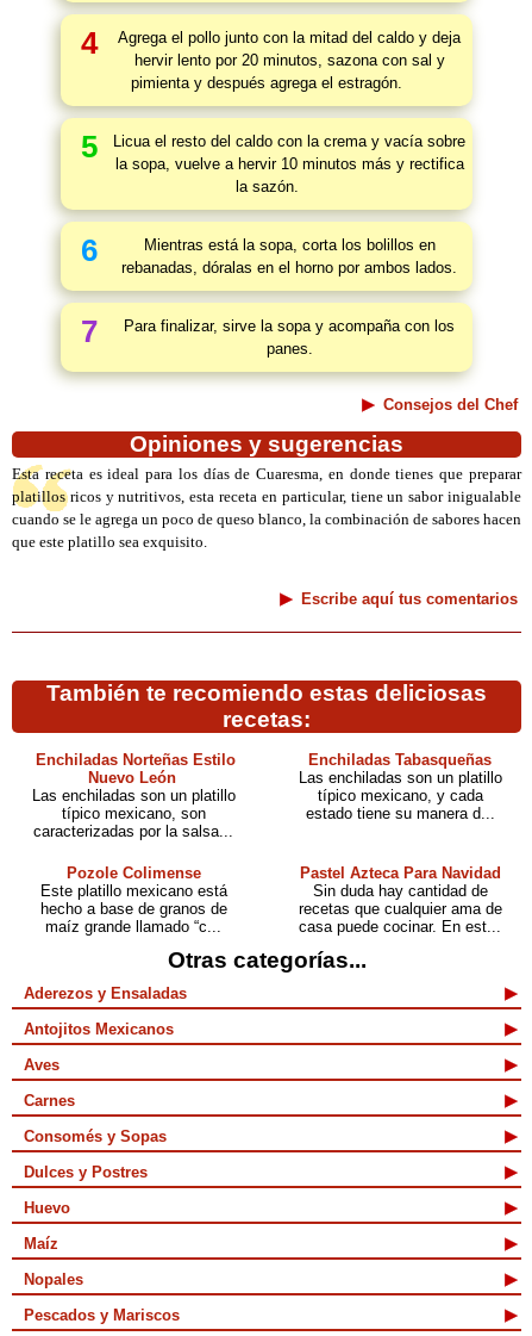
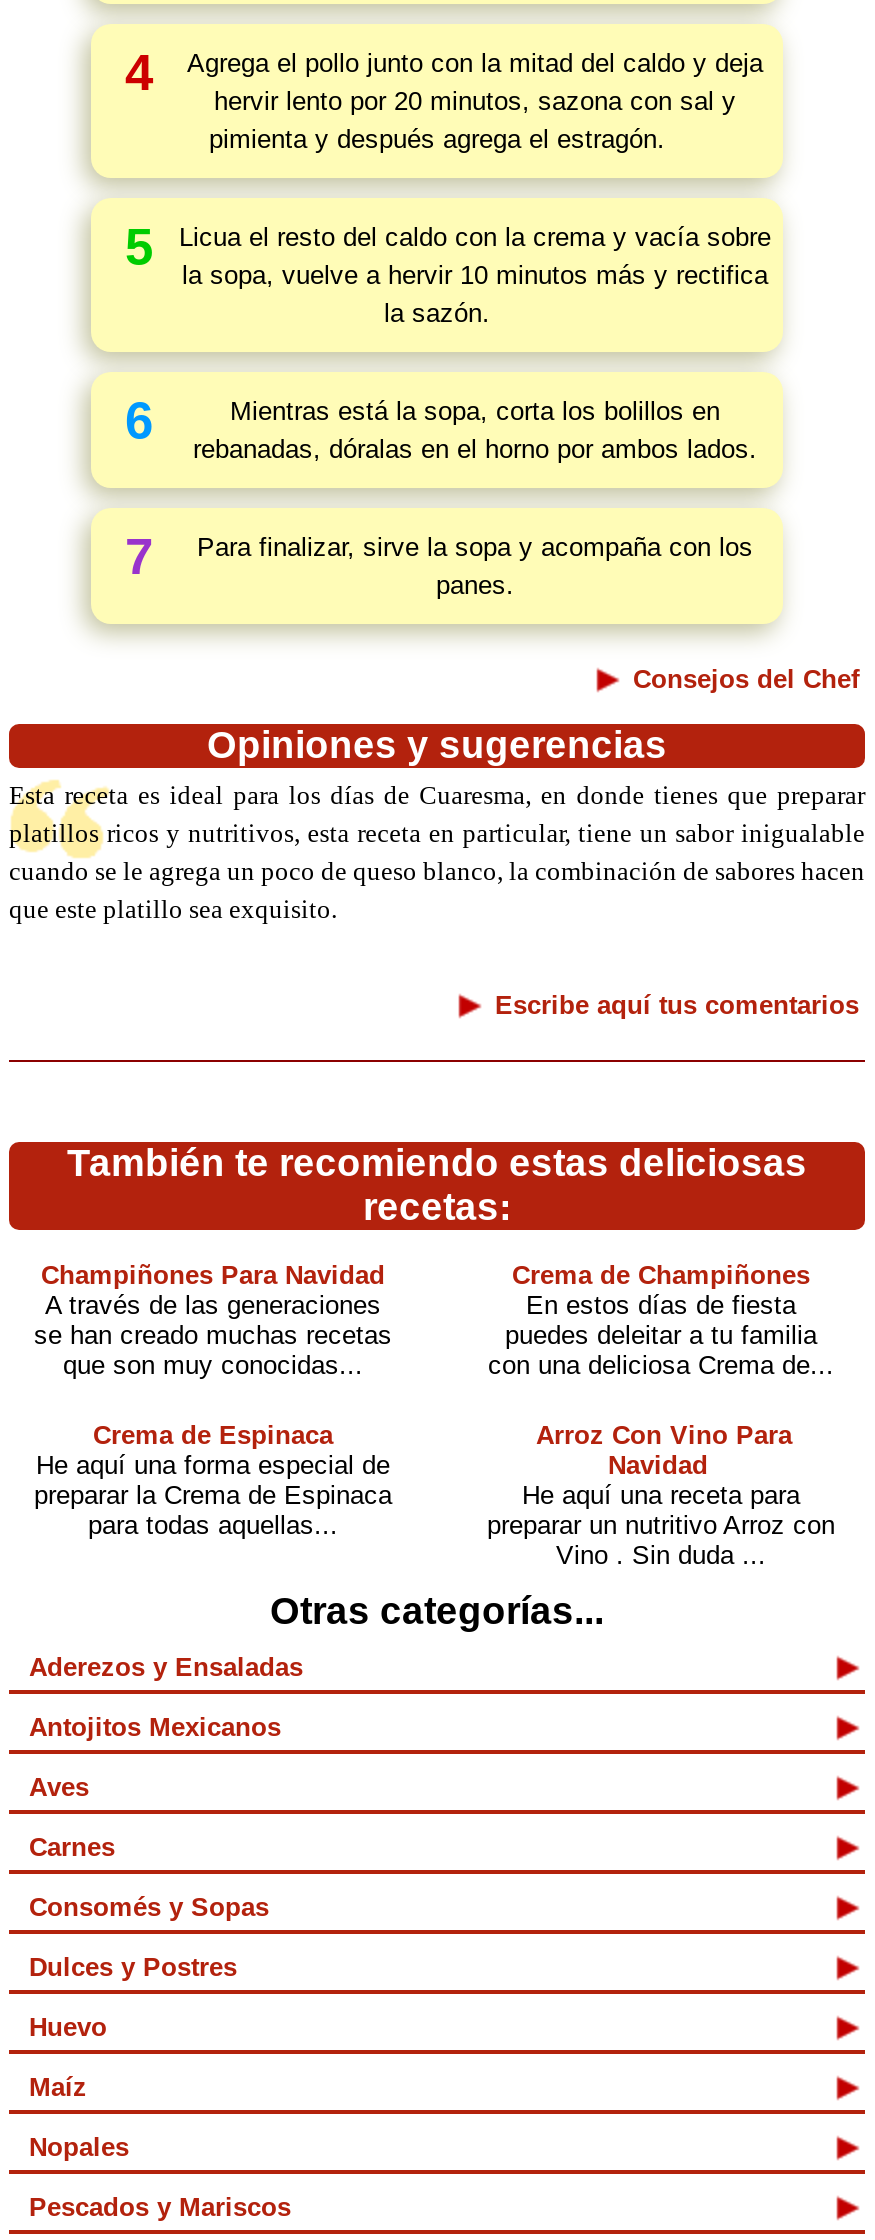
[32,751,235,840] Enchiladas Norteñas Estilo | Nuevo León | Las enchiladas son un platillo | típico mexicano, son | caracterizadas por la salsa... -> [34,1260,392,1380] Champiñones Para Navidad | A través de las generaciones | se han creado muchas recetas | que son muy conocidas...
[298,751,502,822] Enchiladas Tabasqueñas | Las enchiladas son un platillo | típico mexicano, y cada | estado tiene su manera d... -> [488,1260,834,1380] Crema de Champiñones | En estos días de fiesta | puedes deleitar a tu familia | con una deliciosa Crema de...
[40,864,227,936] Pozole Colimense | Este platillo mexicano está | hecho a base de granos de | maíz grande llamado “c... -> [34,1420,392,1540] Crema de Espinaca | He aquí una forma especial de | preparar la Crema de Espinaca | para todas aquellas...
[298,864,502,936] Pastel Azteca Para Navidad | Sin duda hay cantidad de | recetas que cualquier ama de | casa puede cocinar. En est... -> [487,1420,835,1570] Arroz Con Vino Para | Navidad | He aquí una receta para | preparar un nutritivo Arroz con | Vino . Sin duda ...

